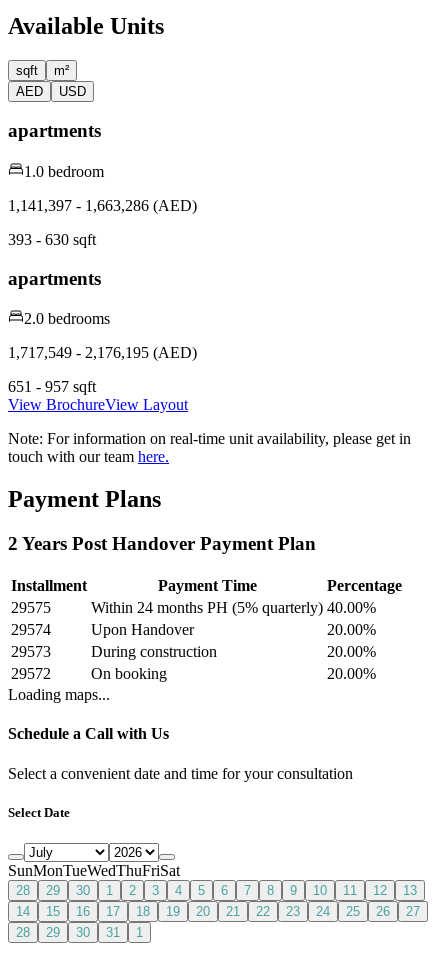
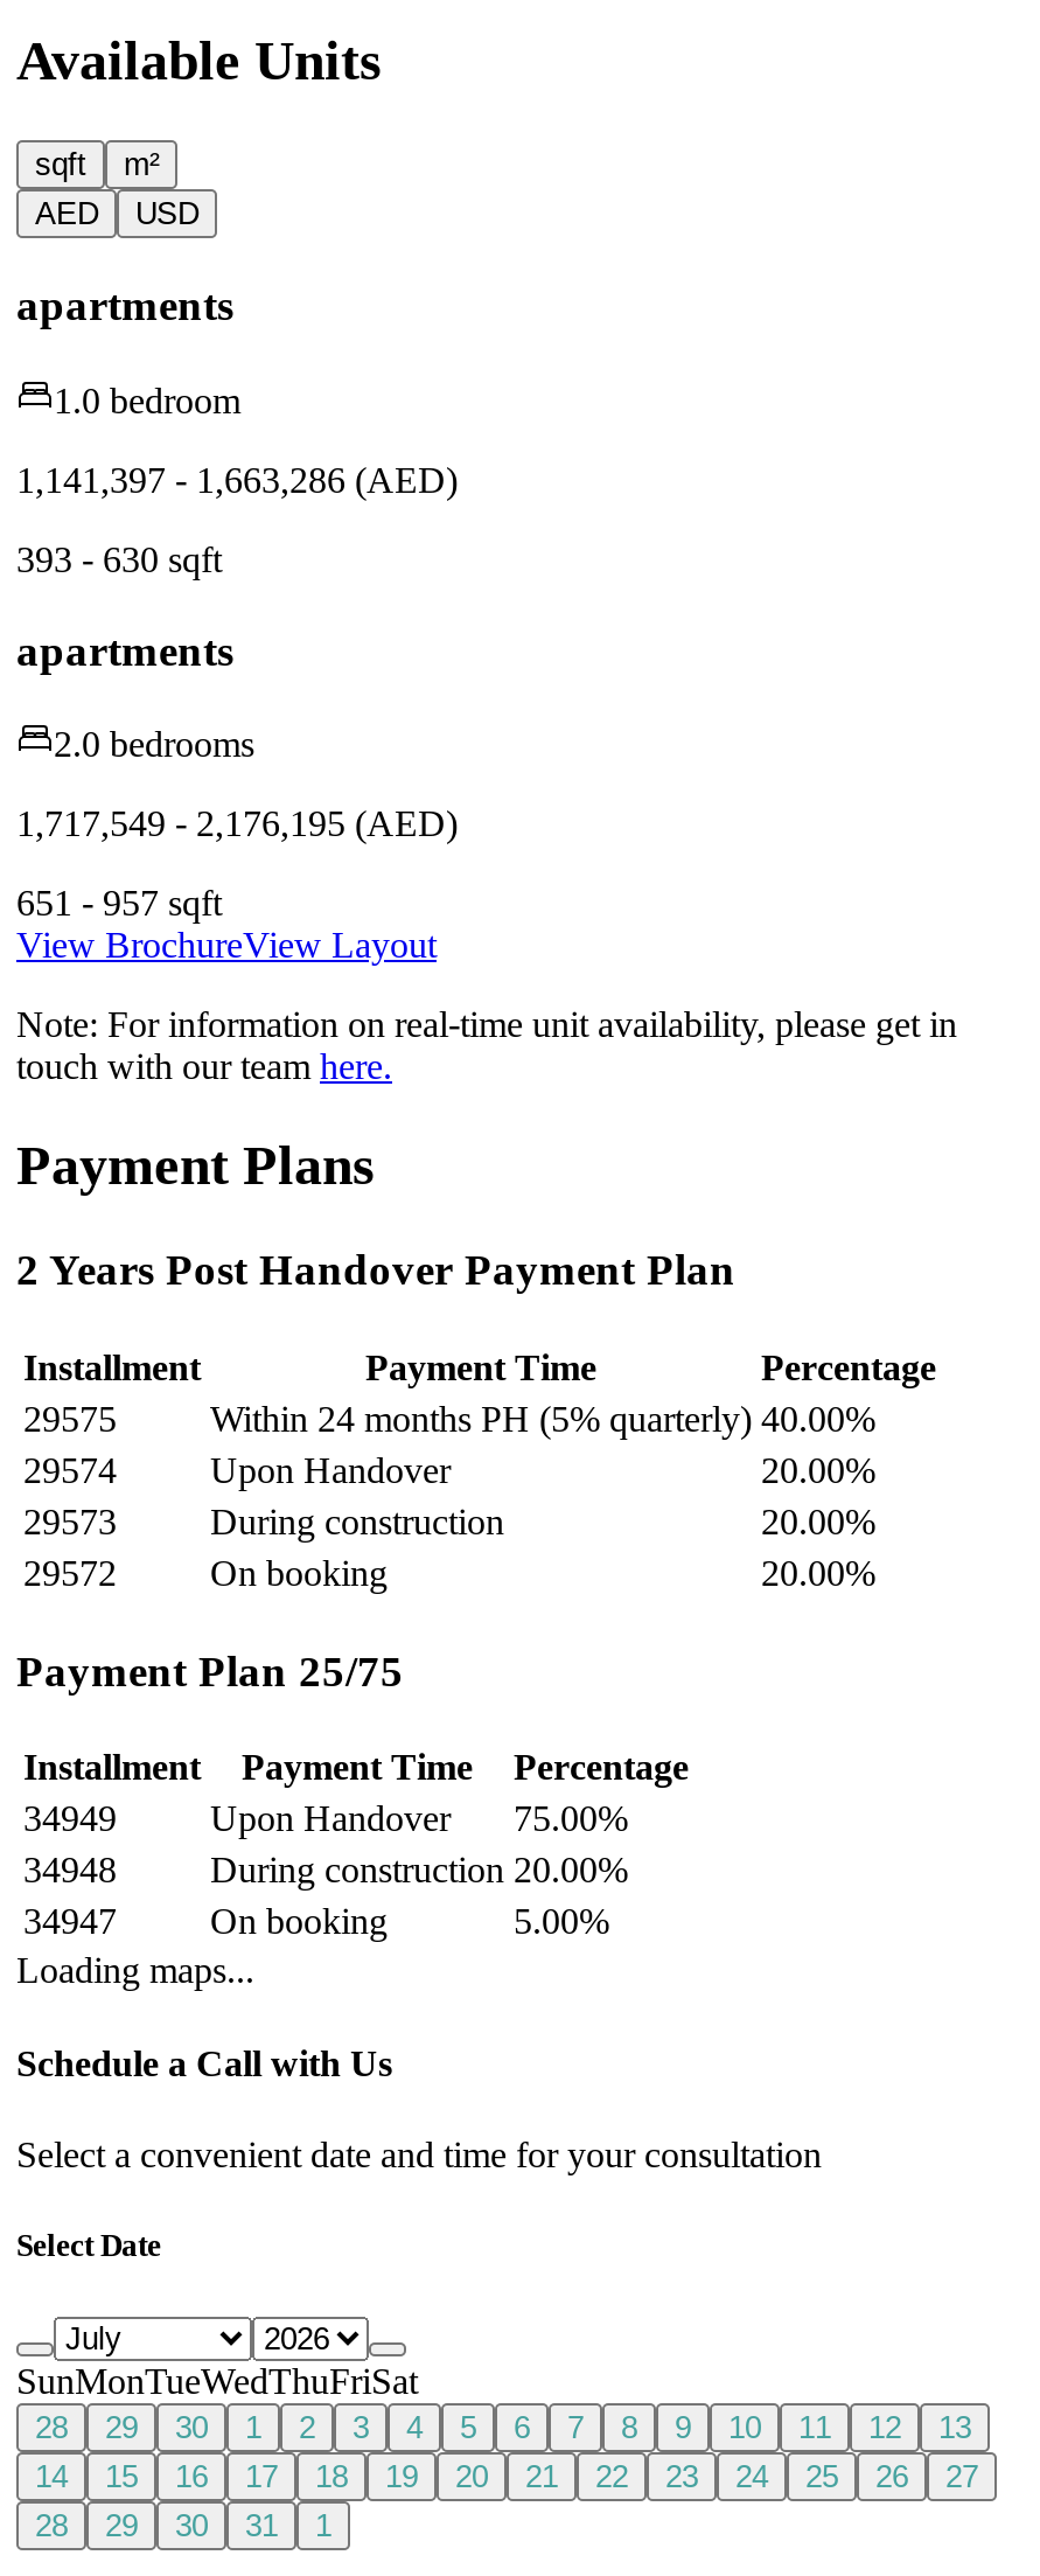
none -> [16,1646,689,1942] Payment Plan 25/75 | Installment | Payment Time | Percentage | 34949 | Upon Handover | 75.00% | 34948 | During construction 20.00% | 34947 | On booking | 5.00%

